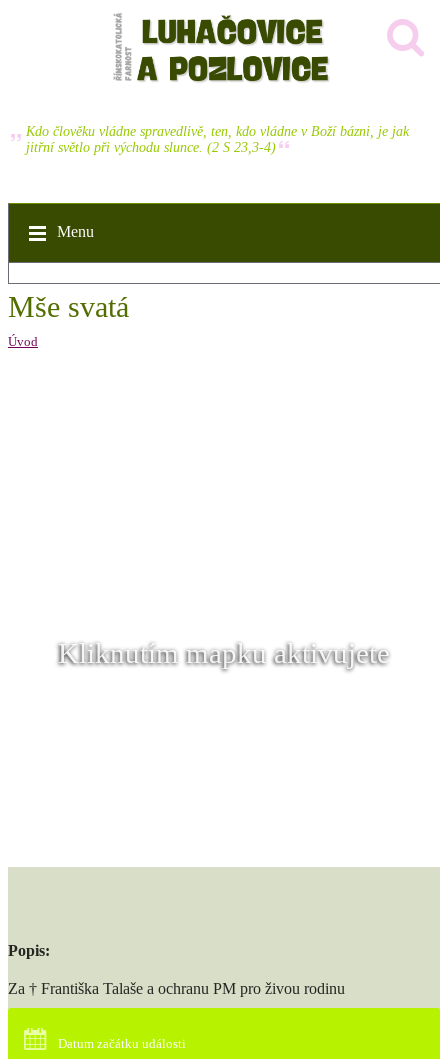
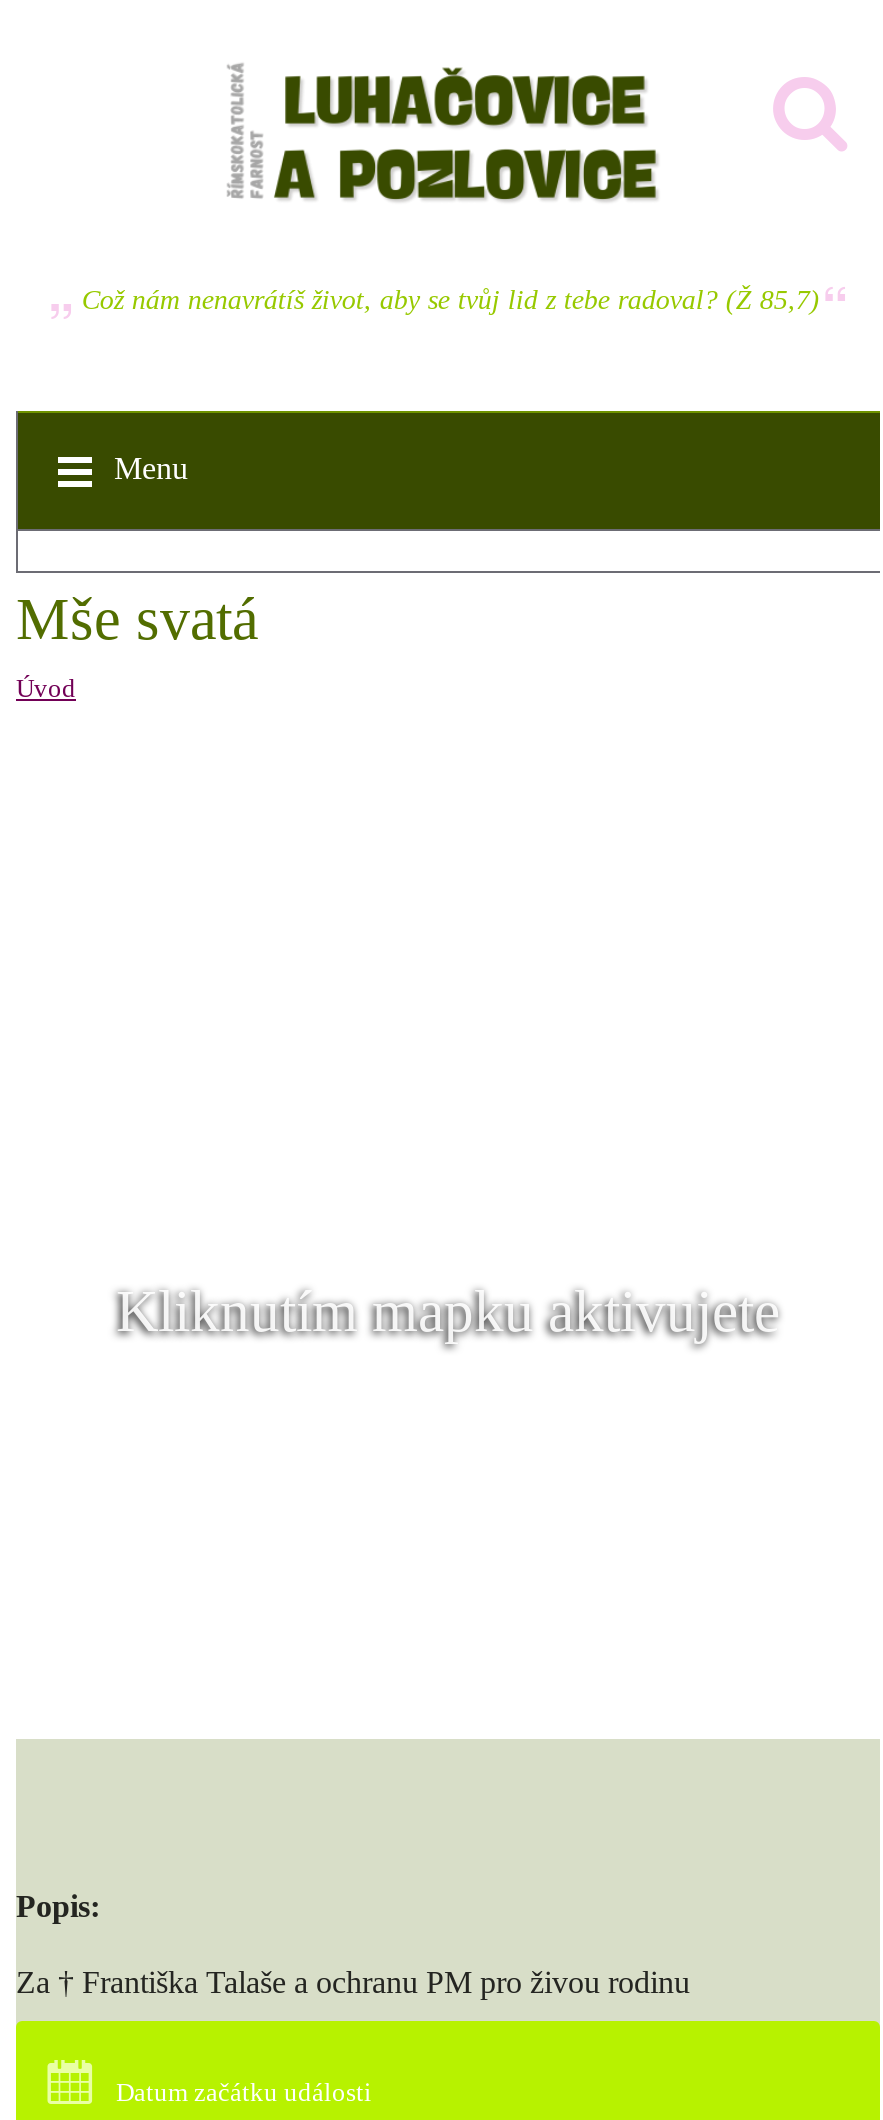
[26,124,409,155] Kdo člověku vládne spravedlivě, ten, kdo vládne v Boží bázni, je jak | jitřní světlo při východu slunce. (2 S 23,3-4) -> [82,285,820,315] Což nám nenavrátíš život, aby se tvůj lid z tebe radoval? (Ž 85,7)

